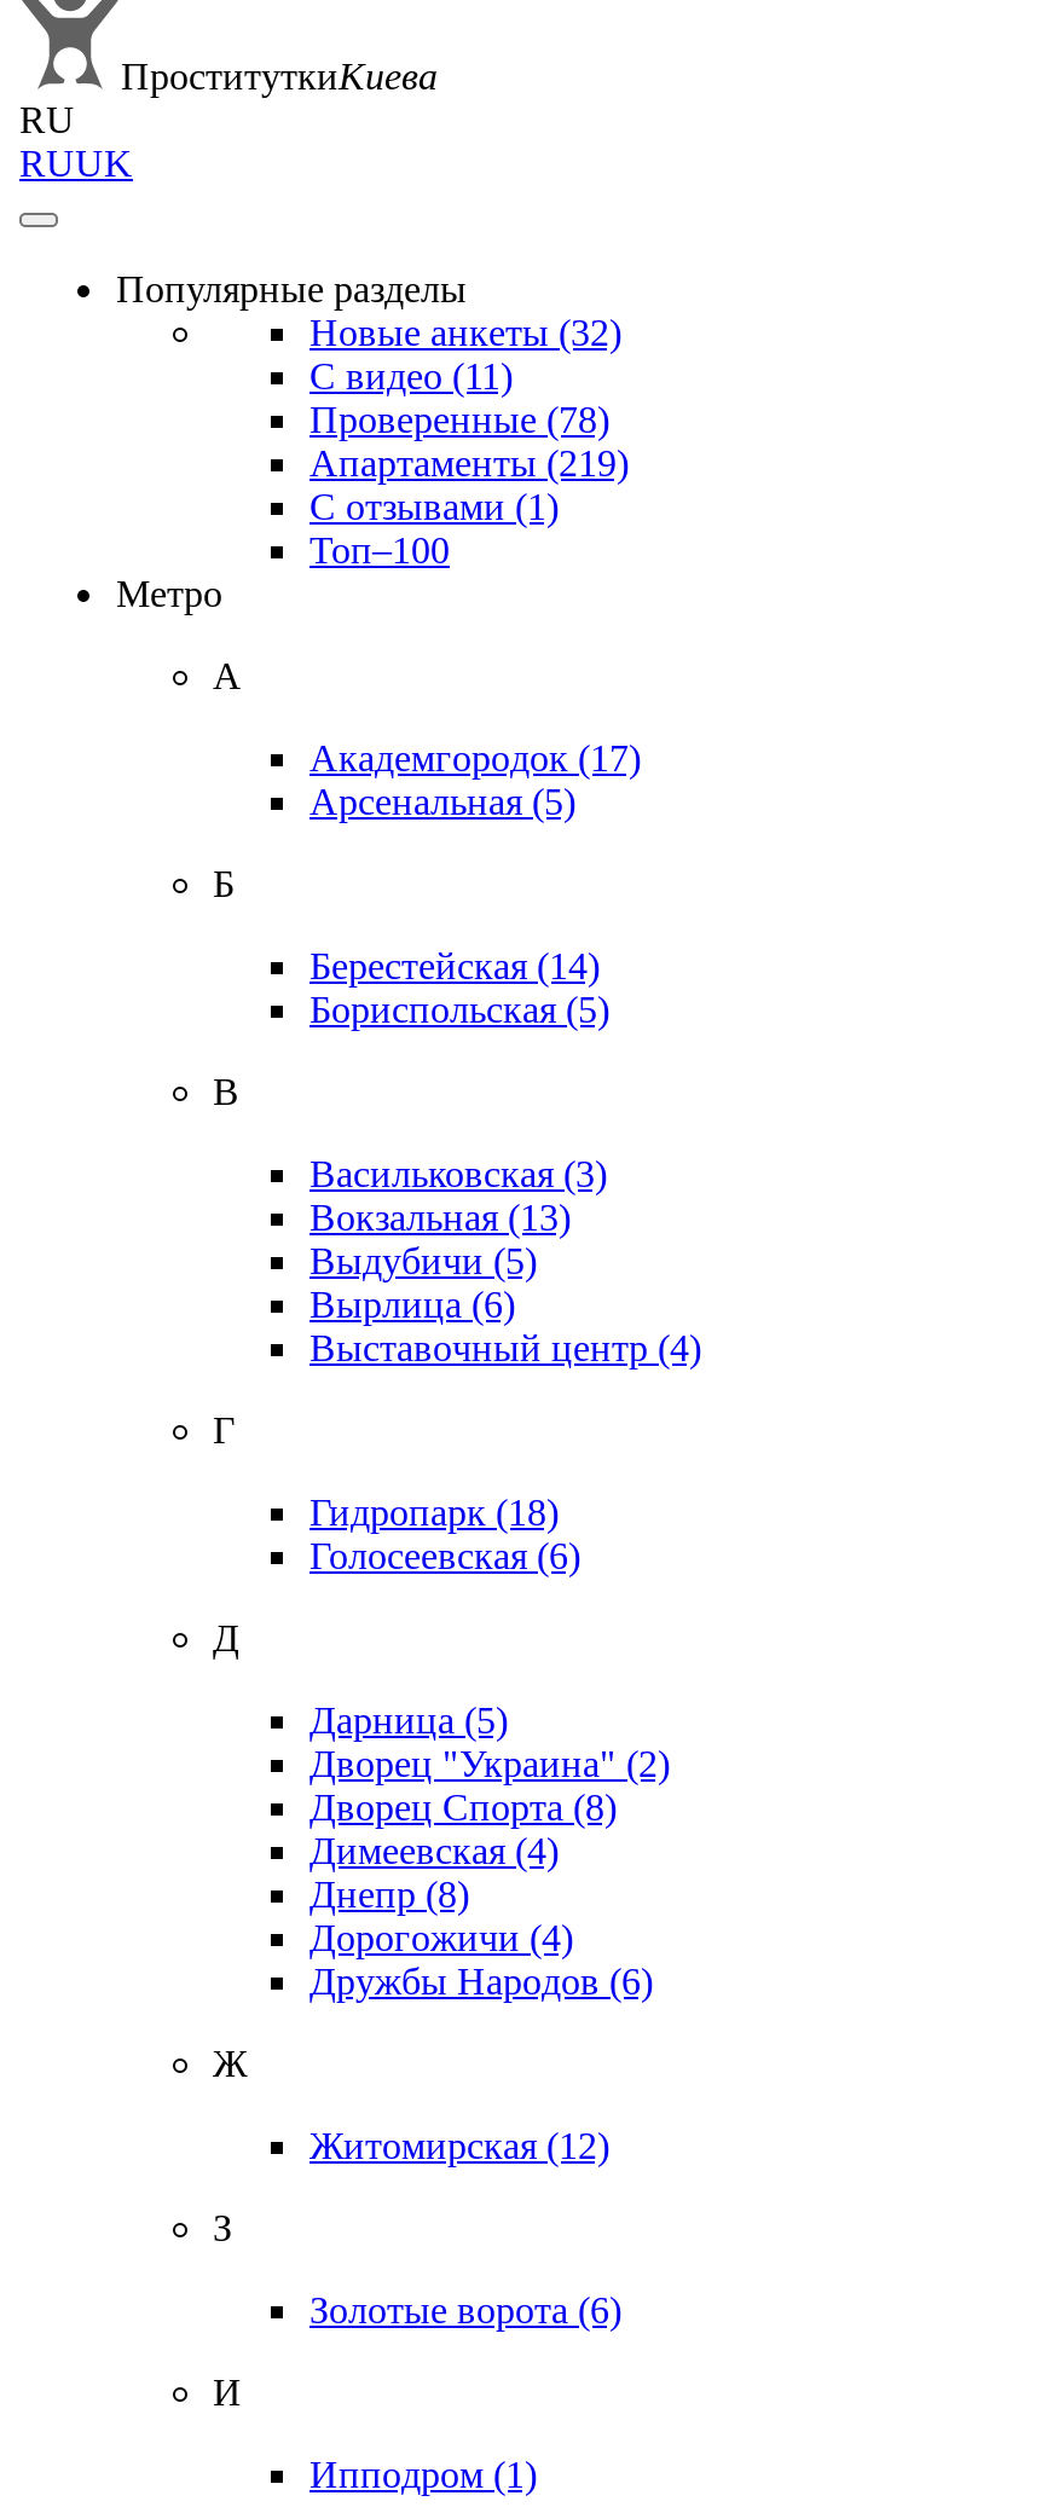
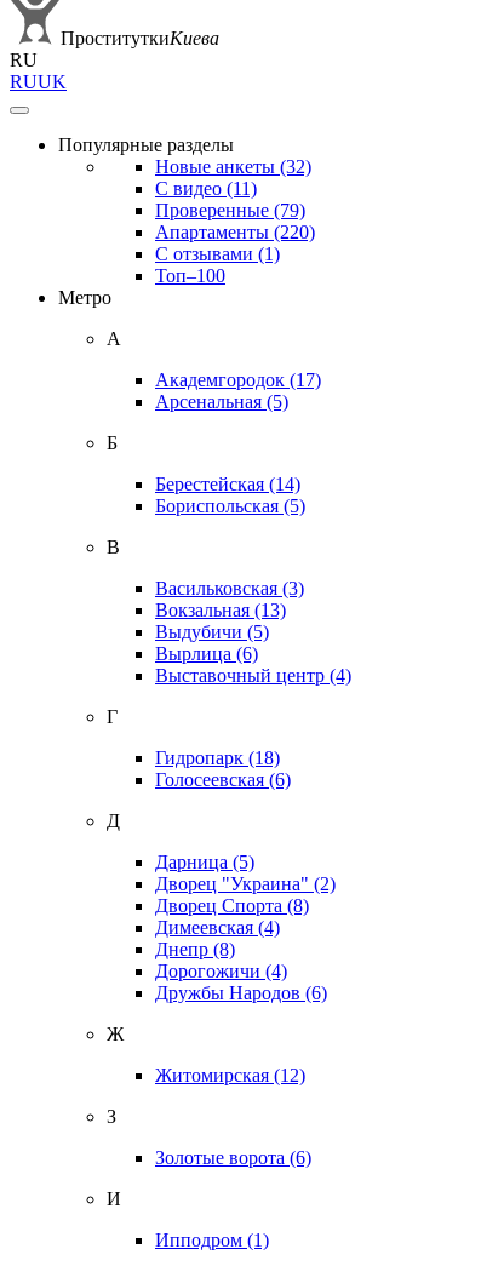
[309,399,609,440] Проверенные (78) -> [155,200,305,220] Проверенные (79)
[309,442,629,484] Апартаменты (219) -> [155,222,315,242] Апартаменты (220)

